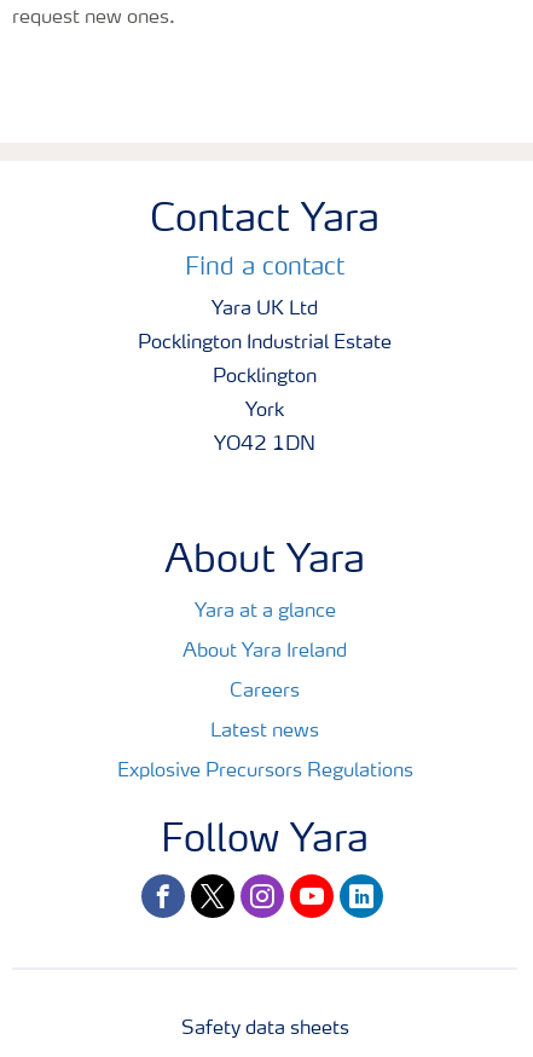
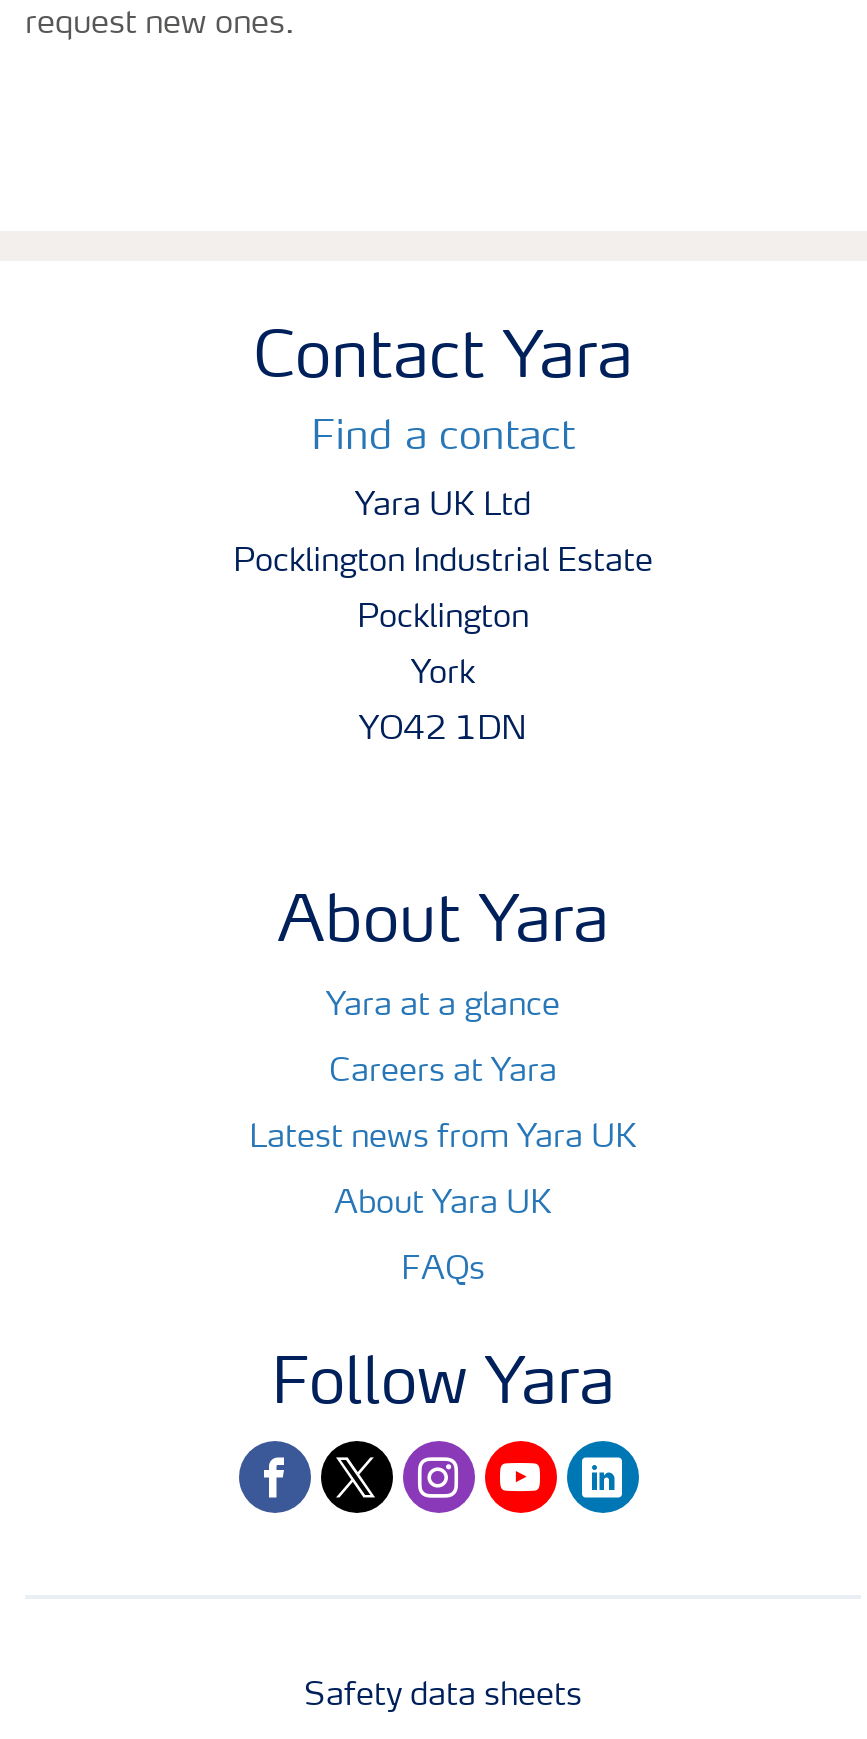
[183,642,347,662] About Yara Ireland -> [329,1057,557,1089] Careers at Yara
[230,682,300,702] Careers -> [249,1123,637,1155] Latest news from Yara UK
[210,722,319,742] Latest news -> [334,1189,552,1221] About Yara UK
[117,762,413,782] Explosive Precursors Regulations -> [401,1255,485,1287] FAQs

